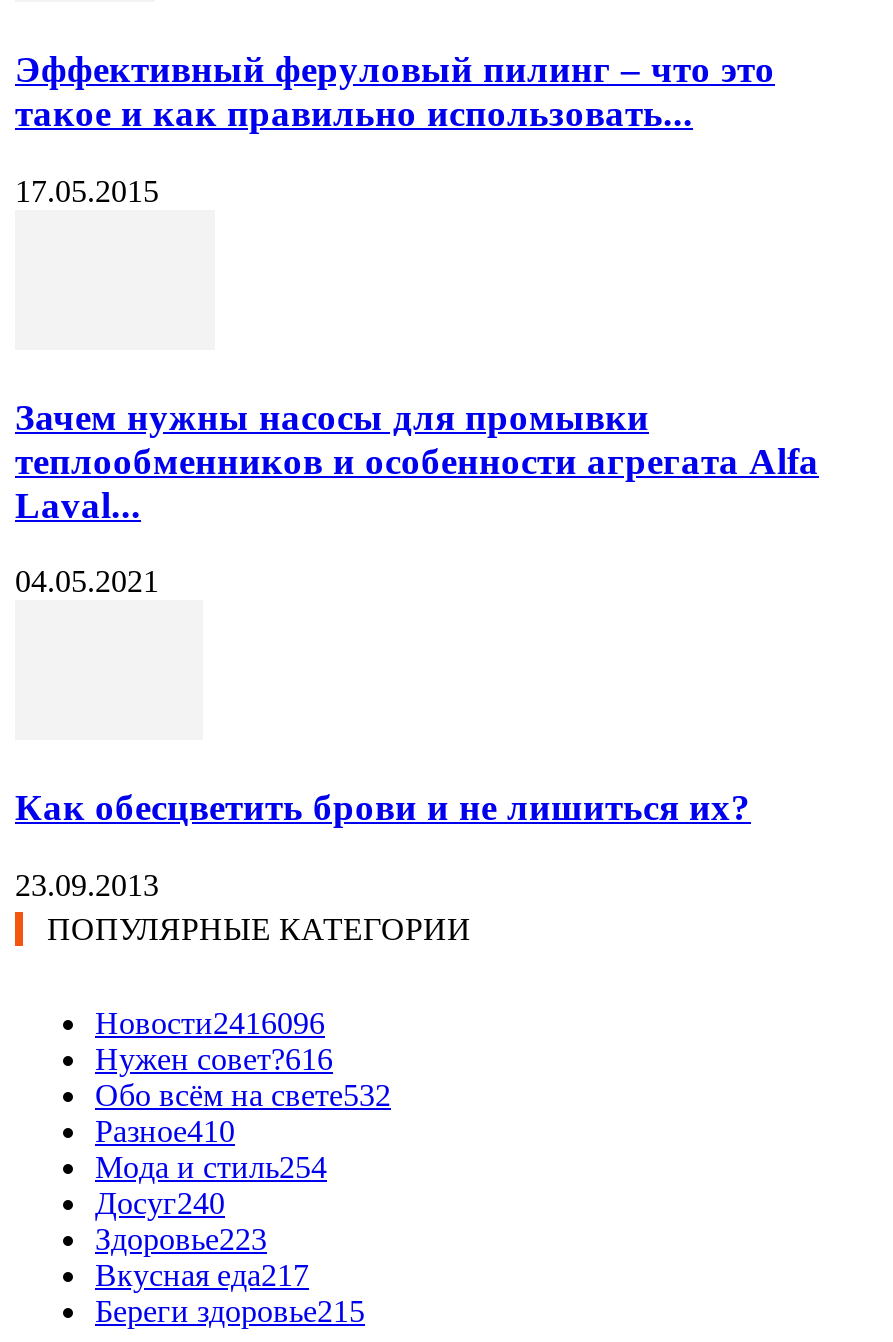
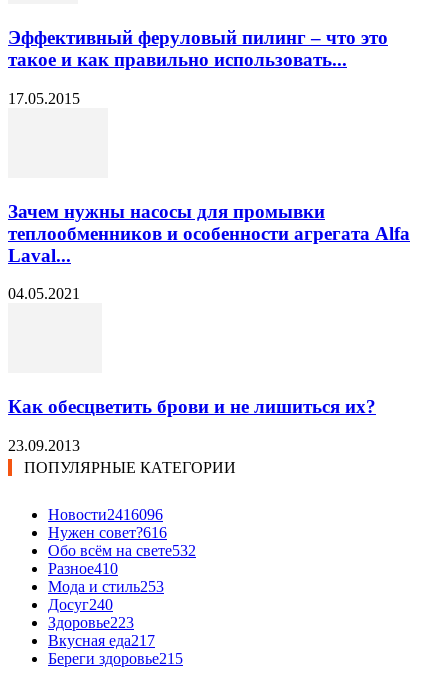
[95,1150,327,1184] Мода и стиль254 -> [48,578,164,595] Мода и стиль253

